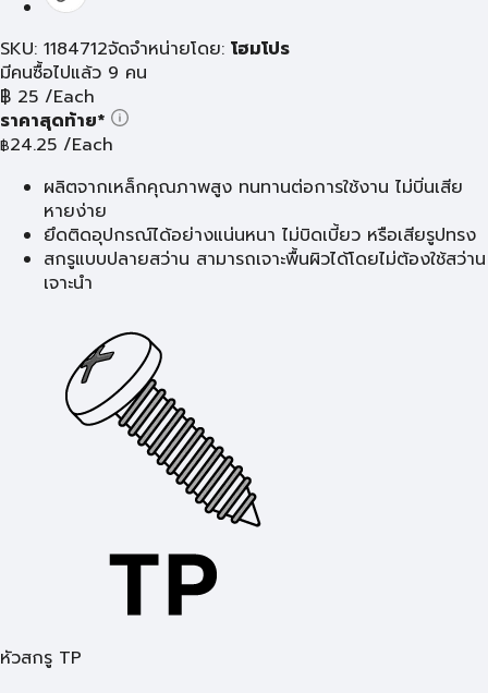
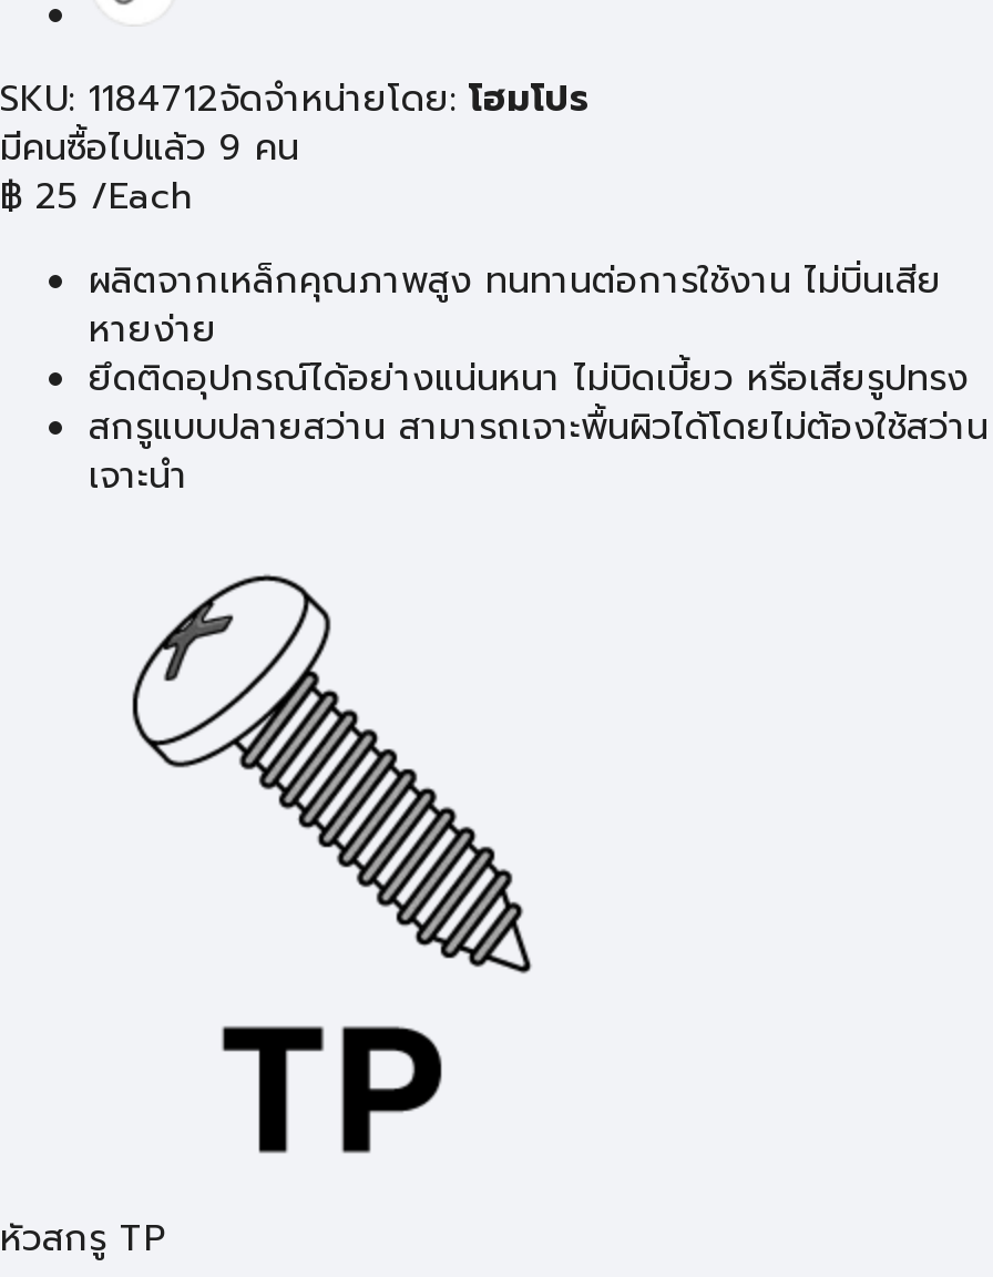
[0,108,113,158] ราคาสุดท้าย* | ฿24.25 /Each -> none

